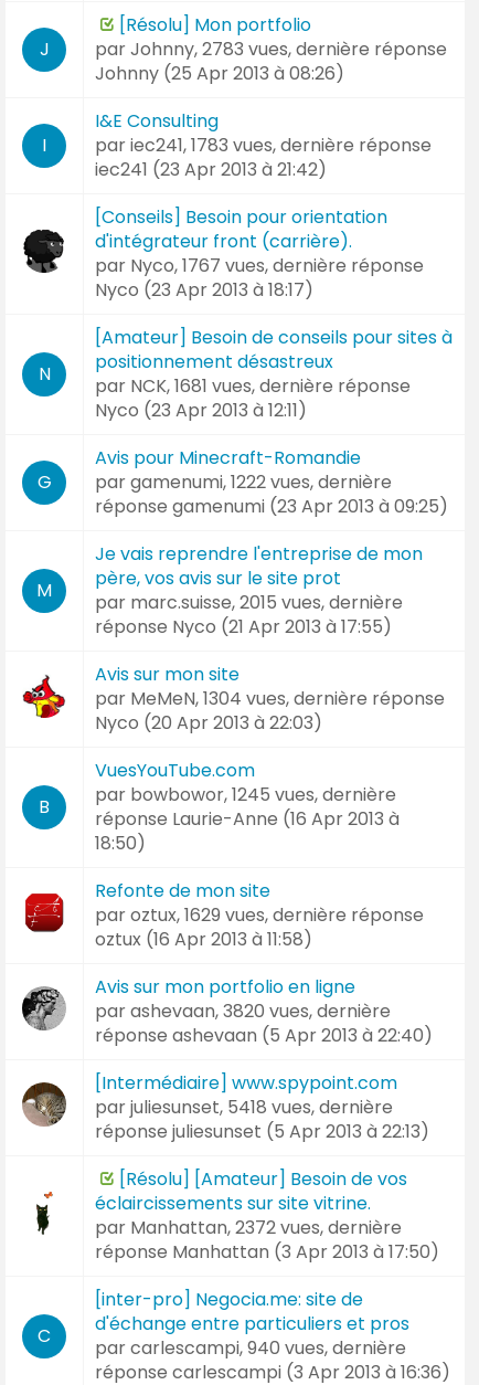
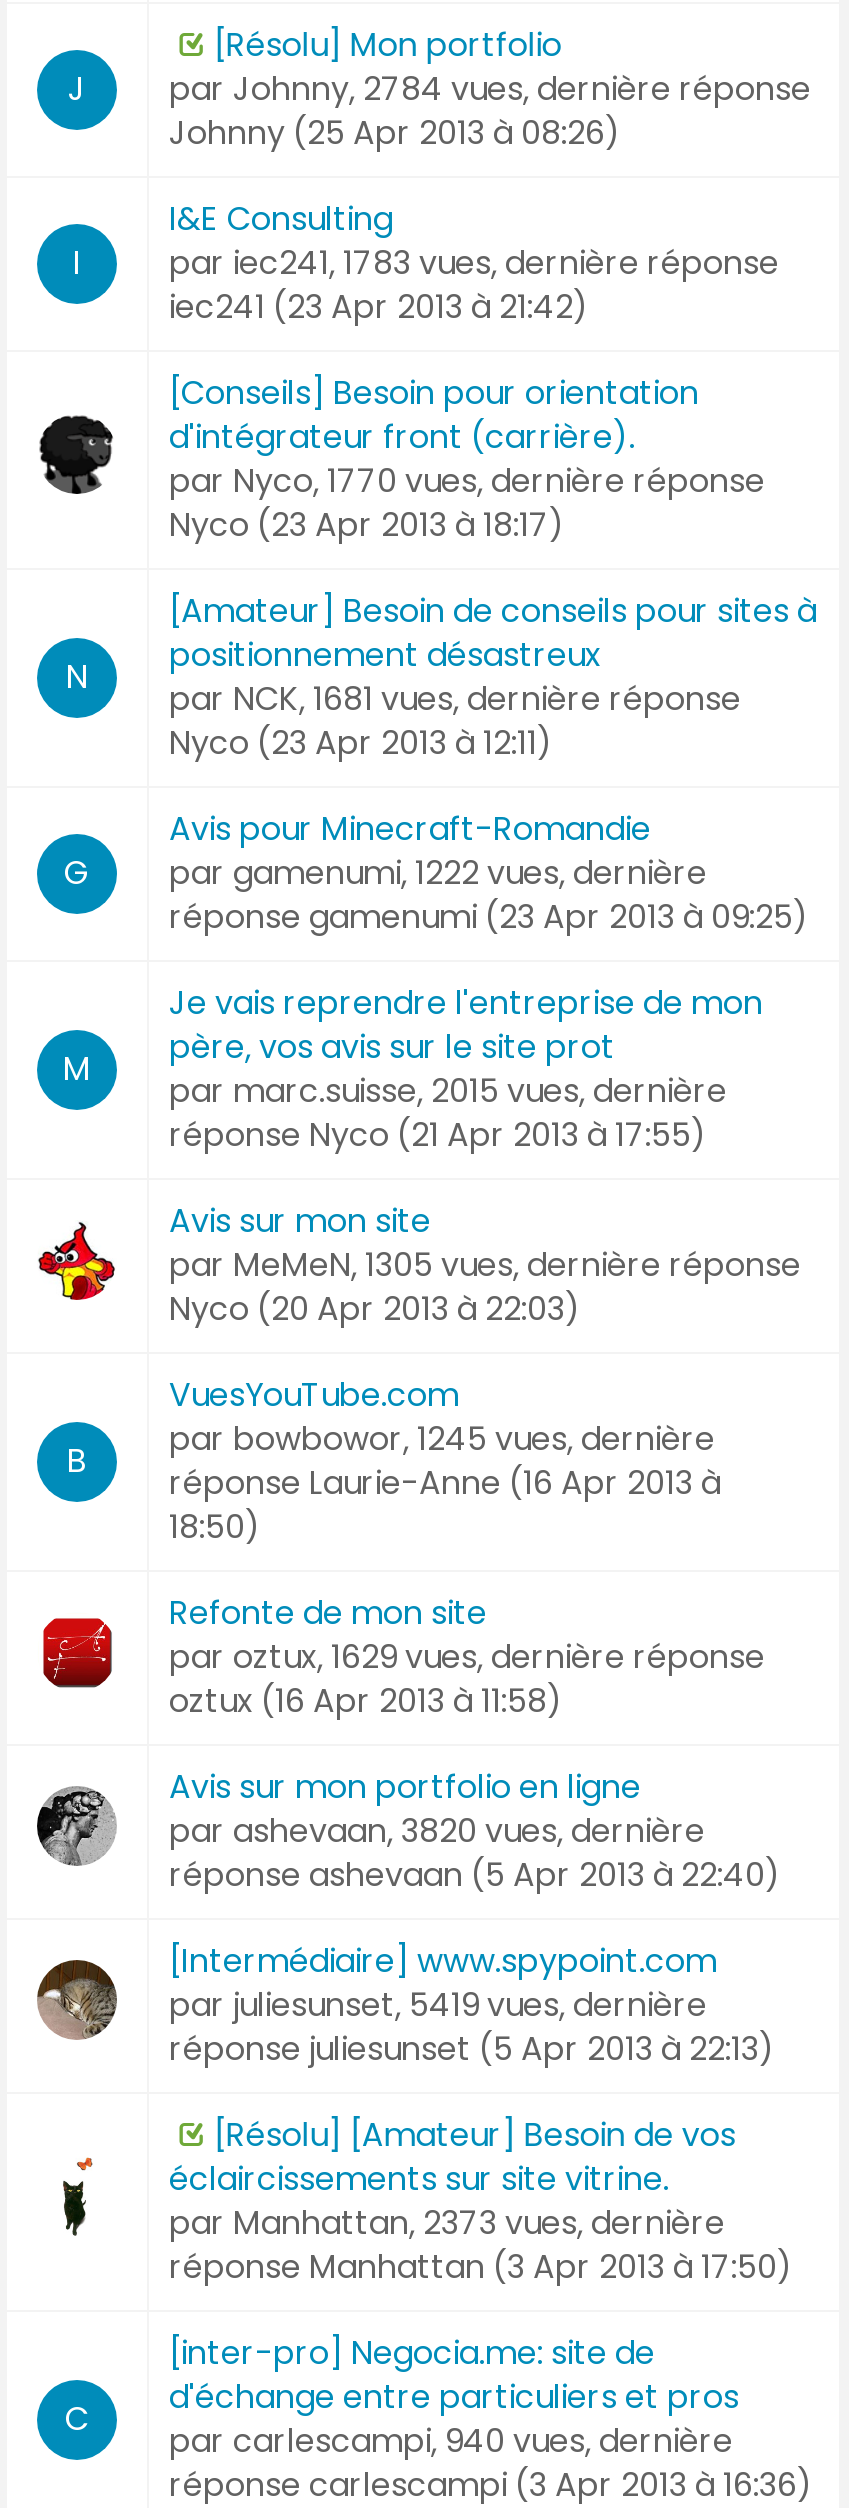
[95,36,447,61] par Johnny, 2783 vues, dernière réponse -> [169,65,811,111] par Johnny, 2784 vues, dernière réponse
[95,252,424,278] par Nyco, 1767 vues, dernière réponse -> [169,457,765,503] par Nyco, 1770 vues, dernière réponse
[95,685,445,711] par MeMeN, 1304 vues, dernière réponse -> [169,1241,801,1287] par MeMeN, 1305 vues, dernière réponse
[95,1094,393,1119] par juliesunset, 5418 vues, dernière -> [169,1981,707,2027] par juliesunset, 5419 vues, dernière
[95,1214,402,1240] par Manhattan, 2372 vues, dernière -> [169,2199,725,2245] par Manhattan, 2373 vues, dernière

